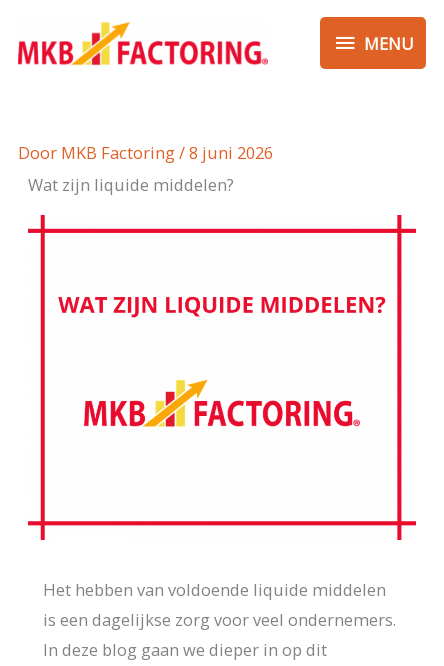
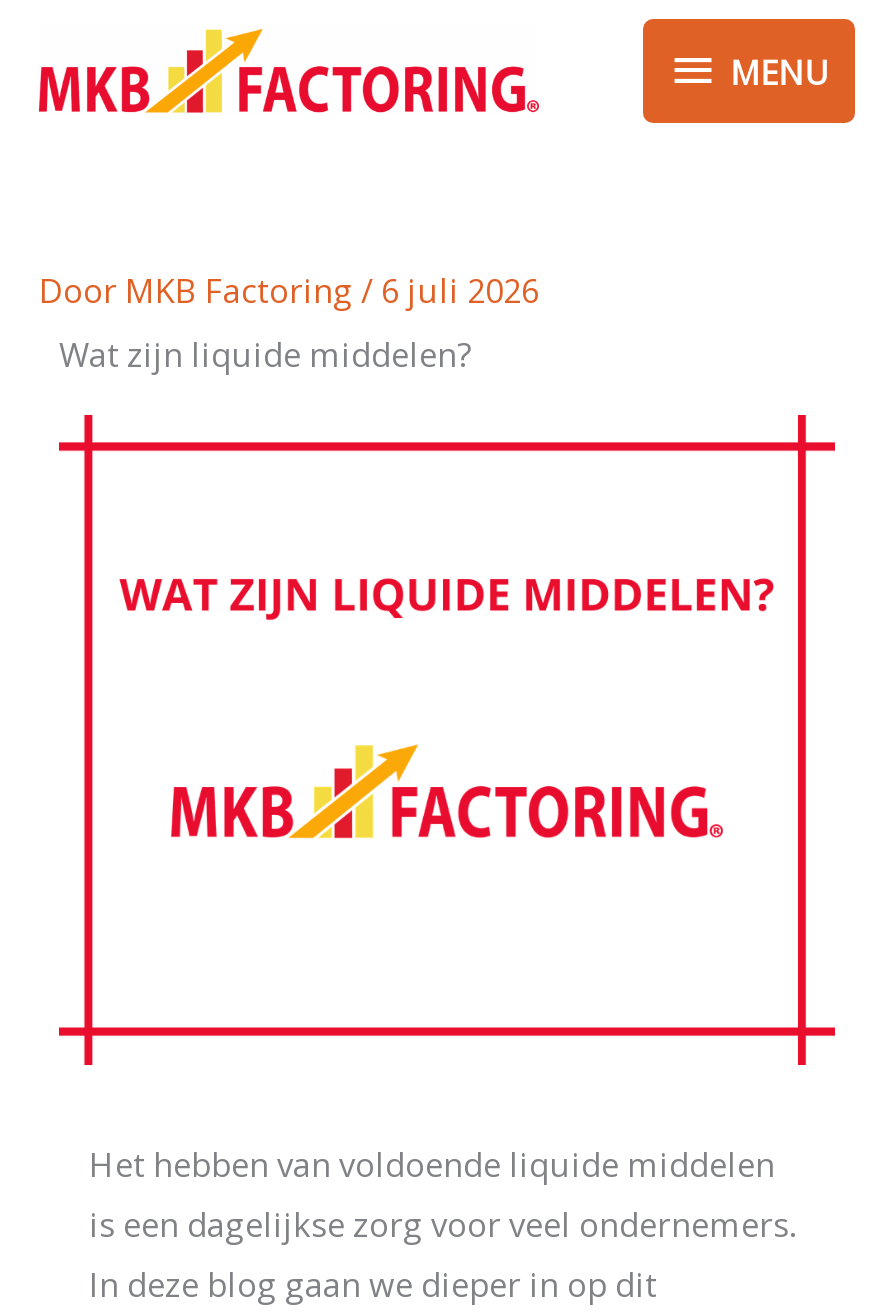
[18,141,273,164] Door MKB Factoring / 8 juni 2026 -> [39,266,539,312] Door MKB Factoring / 6 juli 2026

